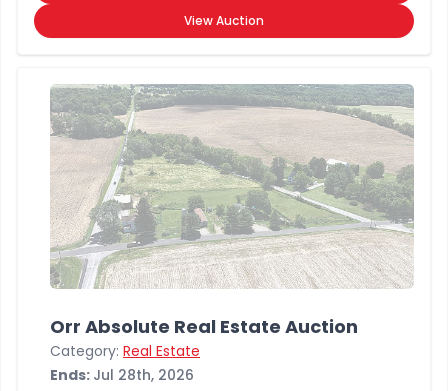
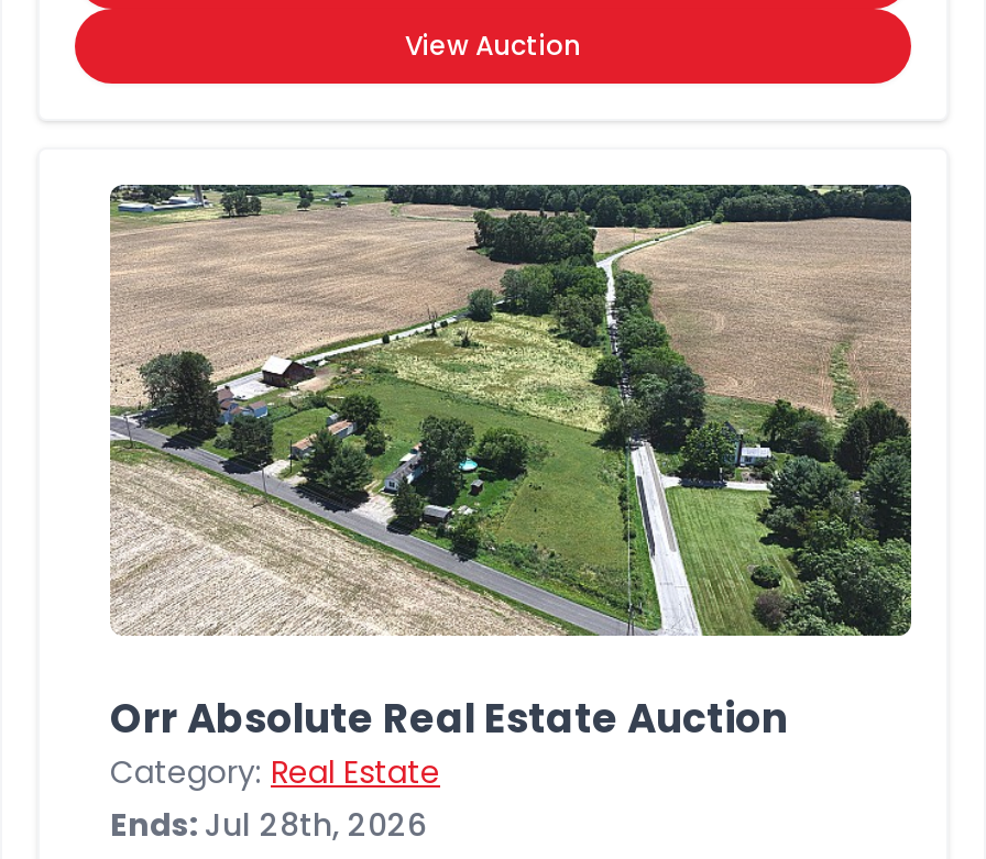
[50,84,414,289] [image] -> [110,183,913,638] [image]

